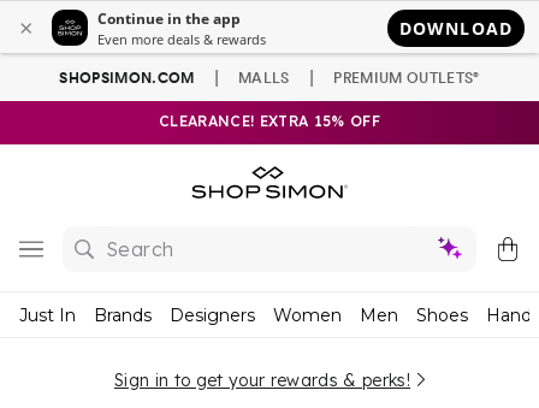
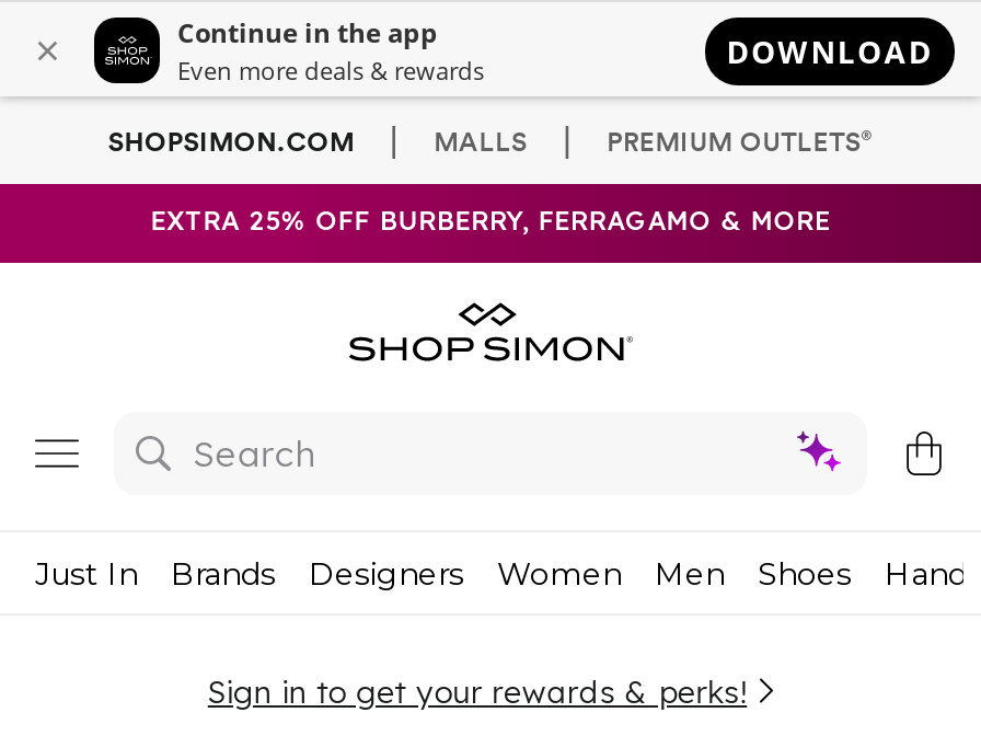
[159,112,380,130] CLEARANCE! EXTRA 15% OFF -> [150,204,831,237] EXTRA 25% OFF BURBERRY, FERRAGAMO & MORE

